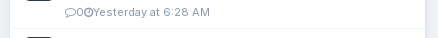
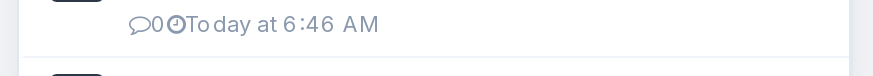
[93,5,210,19] Yesterday at 6:28 AM -> [185,10,379,38] Today at 6:46 AM

